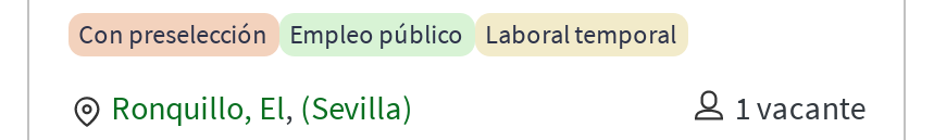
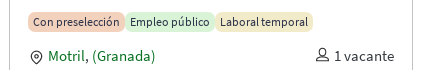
[111,87,413,129] Ronquillo, El, (Sevilla) -> [48,46,156,65] Motril, (Granada)

